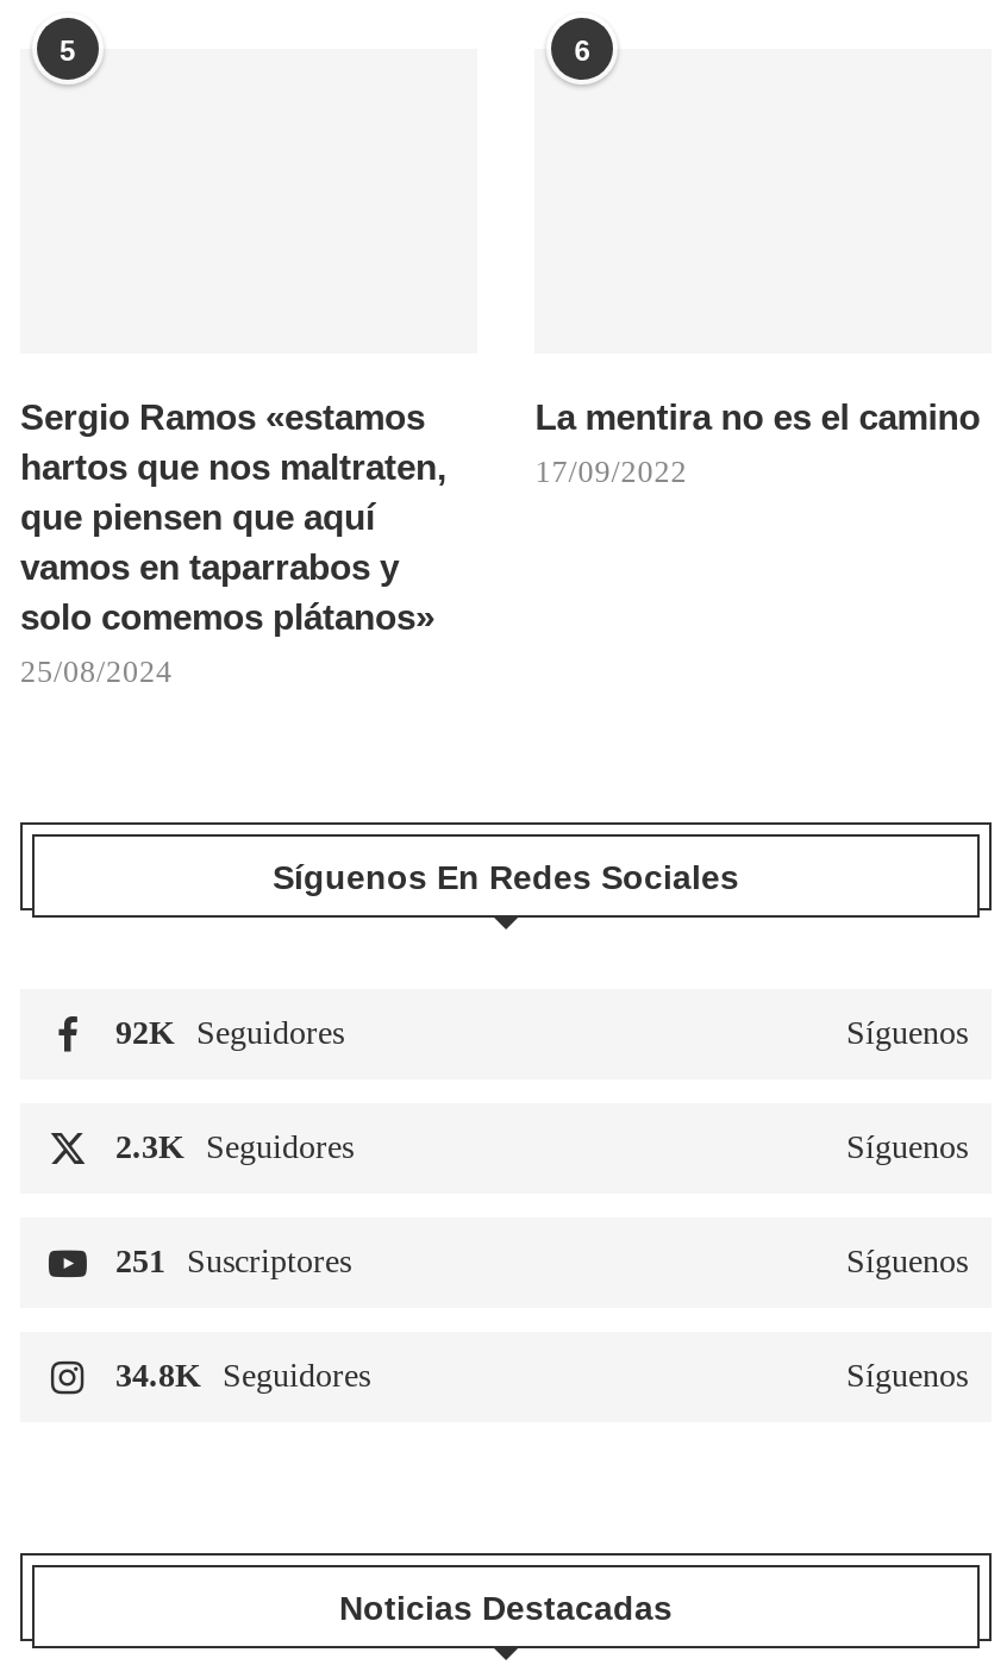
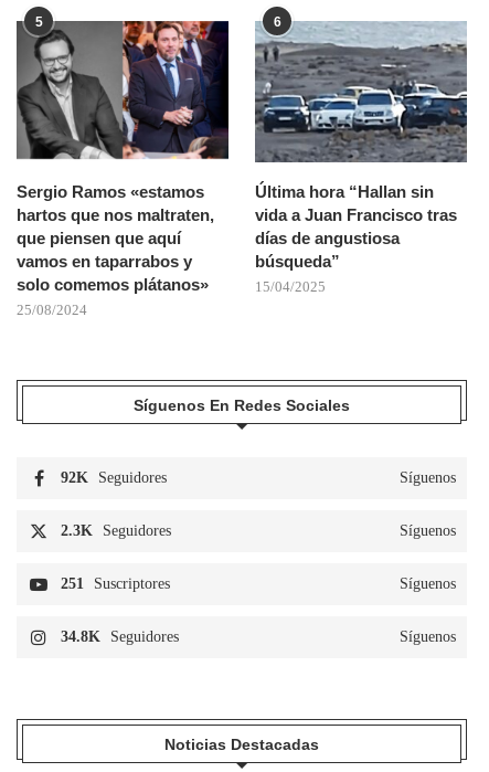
none -> [15,20,230,160] [image]
none -> [254,21,468,163] [image]
[535,396,980,489] La mentira no es el camino | 17/09/2022 -> [255,182,457,295] Última hora “Hallan sin | vida a Juan Francisco tras | días de angustiosa | búsqueda” | 15/04/2025

